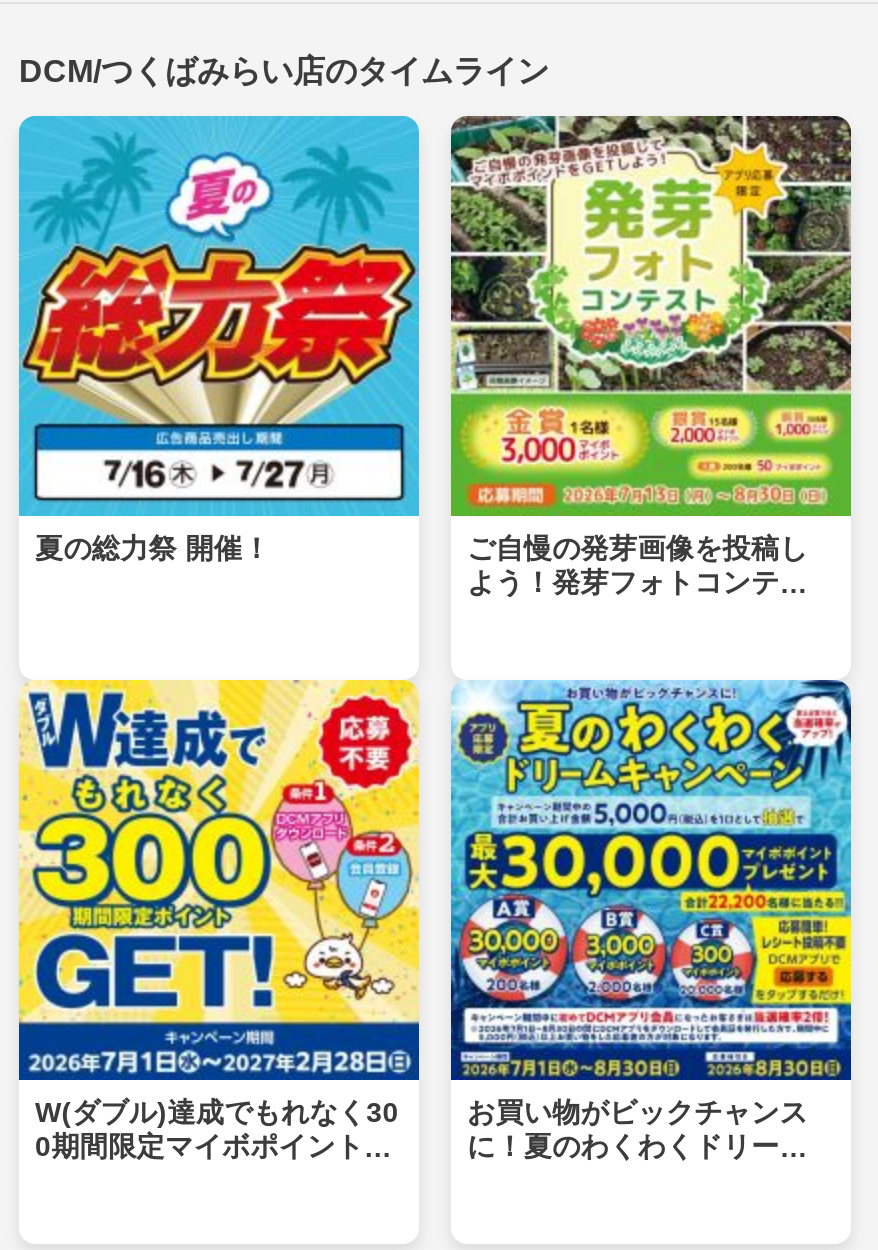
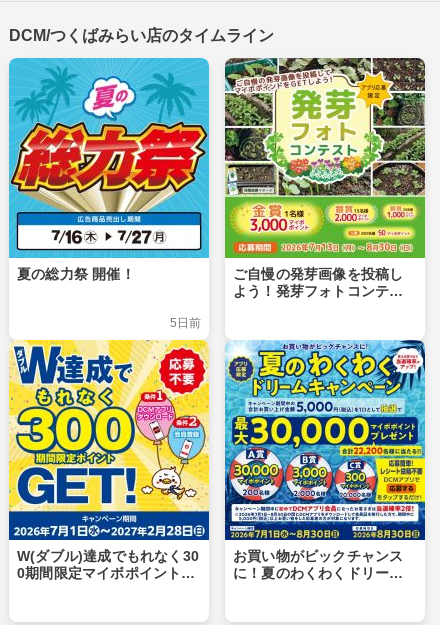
none -> [170,316,201,330] 5日前

